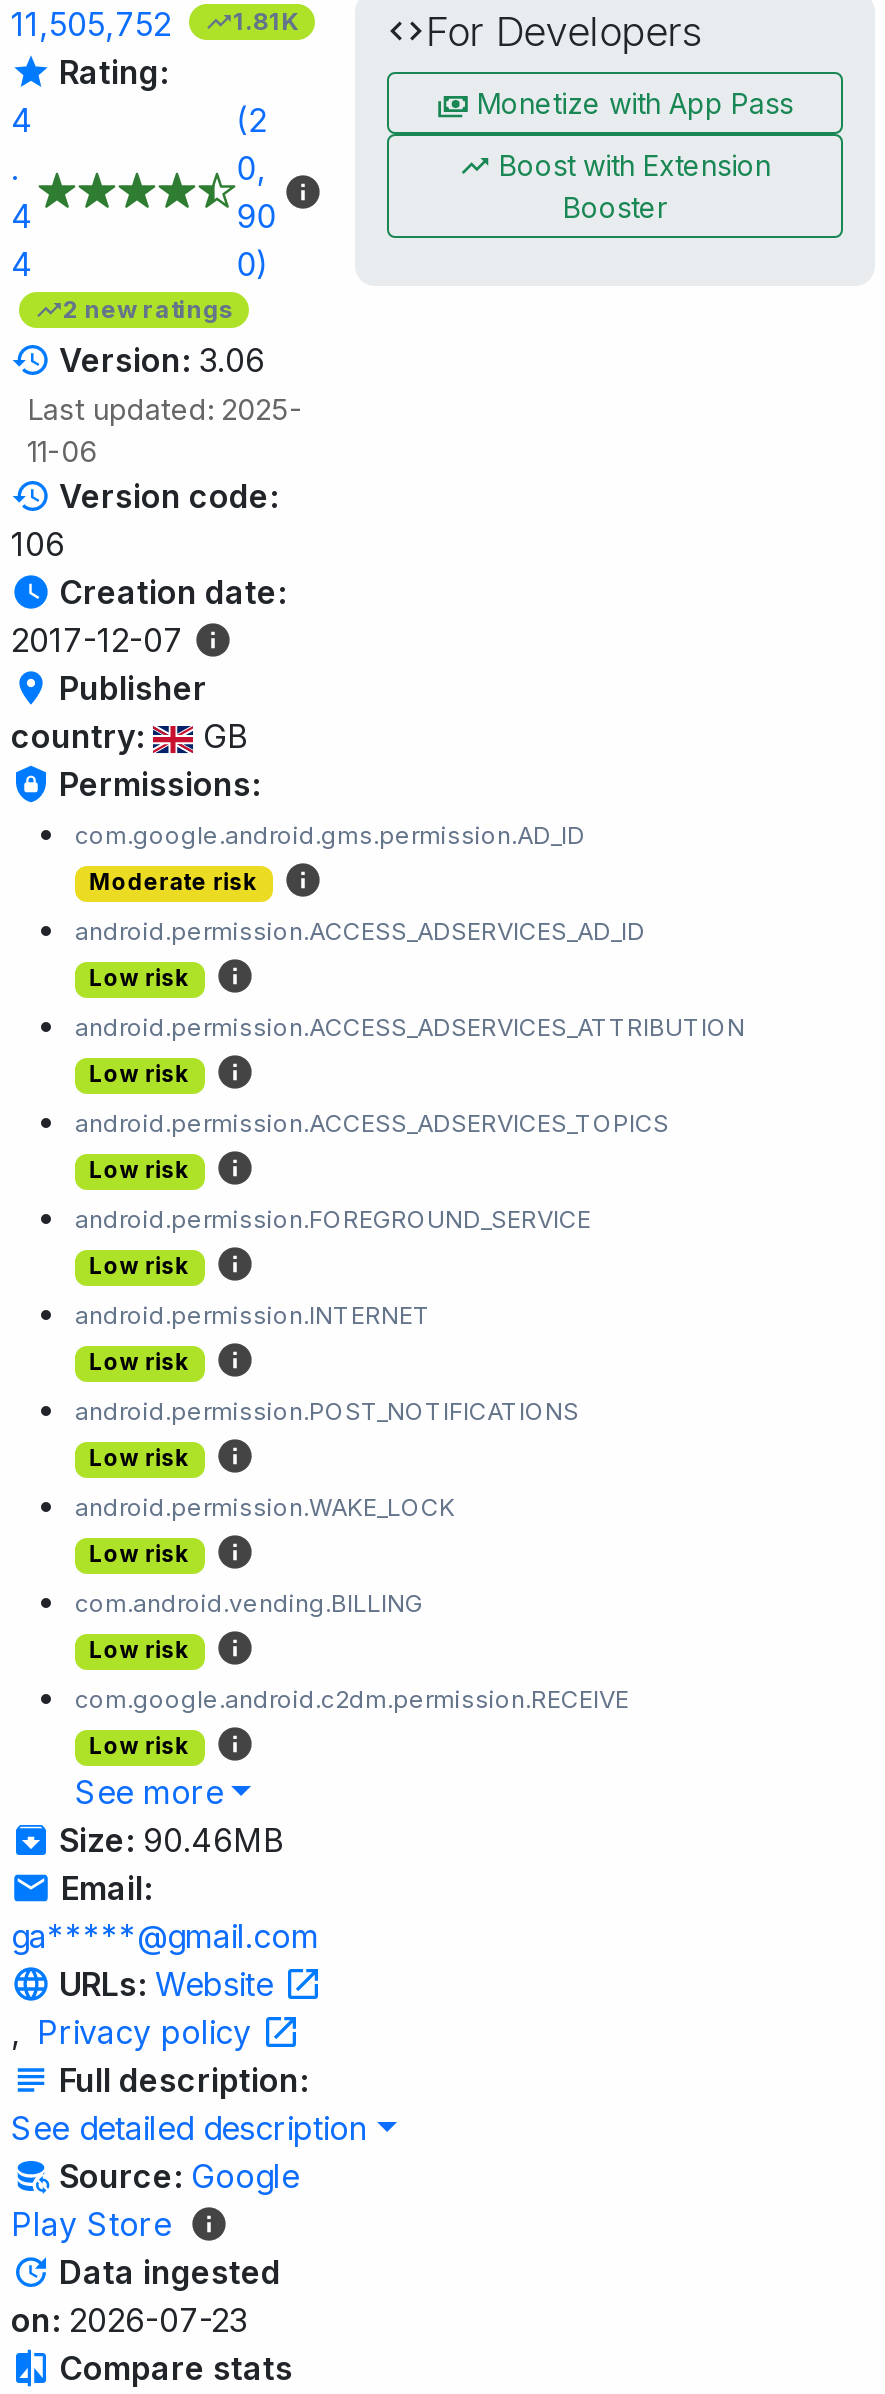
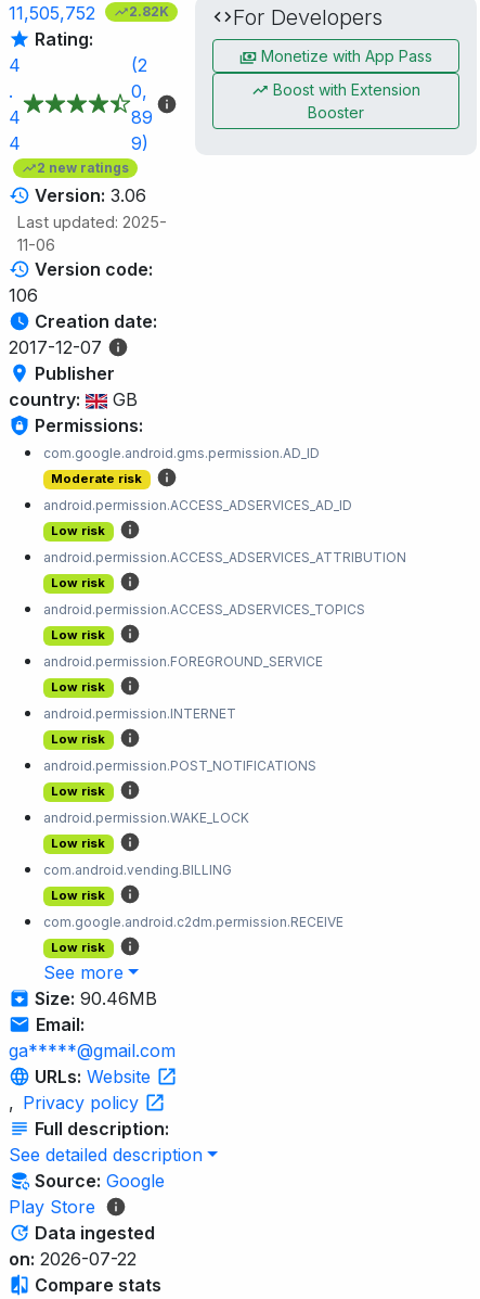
[11,5,299,45] 11,505,752 1.81K -> [9,2,169,24] 11,505,752 2.82K
[236,197,276,237] 90 -> [131,107,152,128] 89
[236,245,268,285] 0) -> [131,133,148,154] 9)
[11,2301,247,2341] on: 2026-07-23 -> [9,1248,137,1270] on: 2026-07-22

